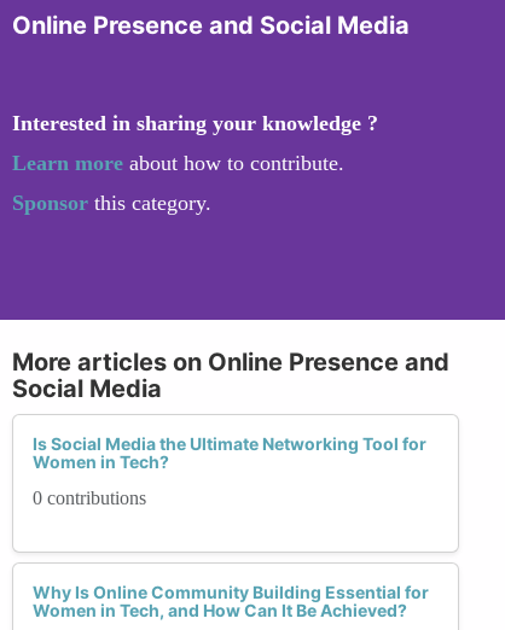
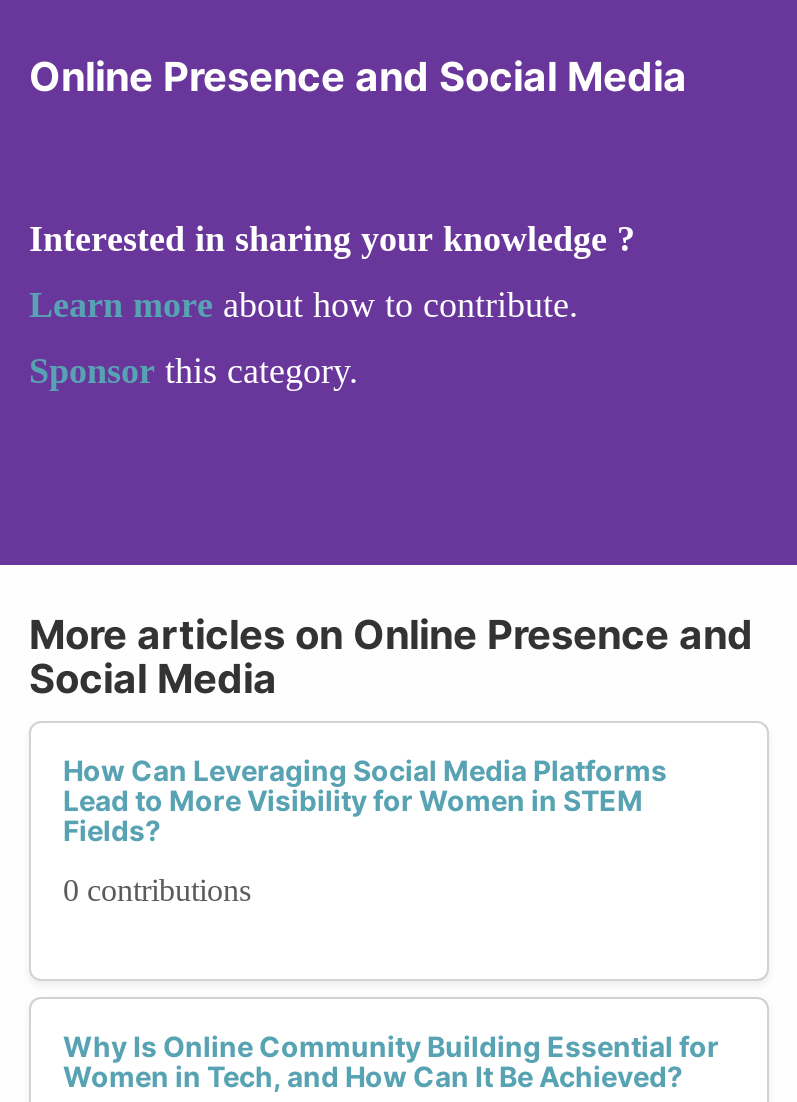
[33,433,426,472] Is Social Media the Ultimate Networking Tool for | Women in Tech? -> [63,753,667,847] How Can Leveraging Social Media Platforms | Lead to More Visibility for Women in STEM | Fields?

